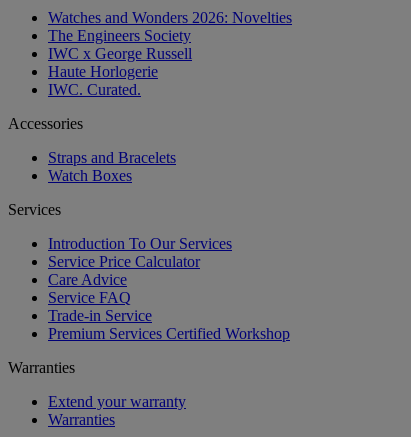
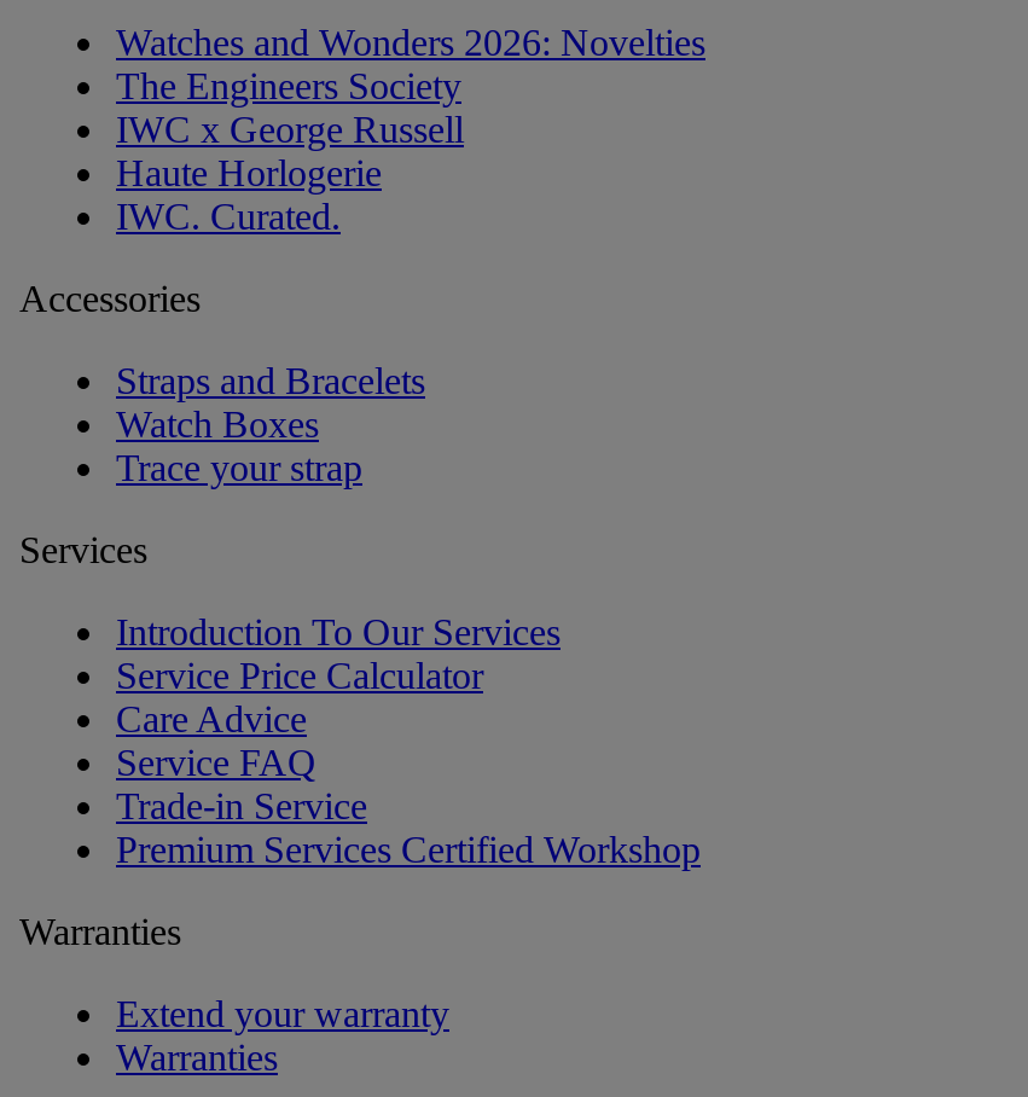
none -> [116,447,362,488] Trace your strap

